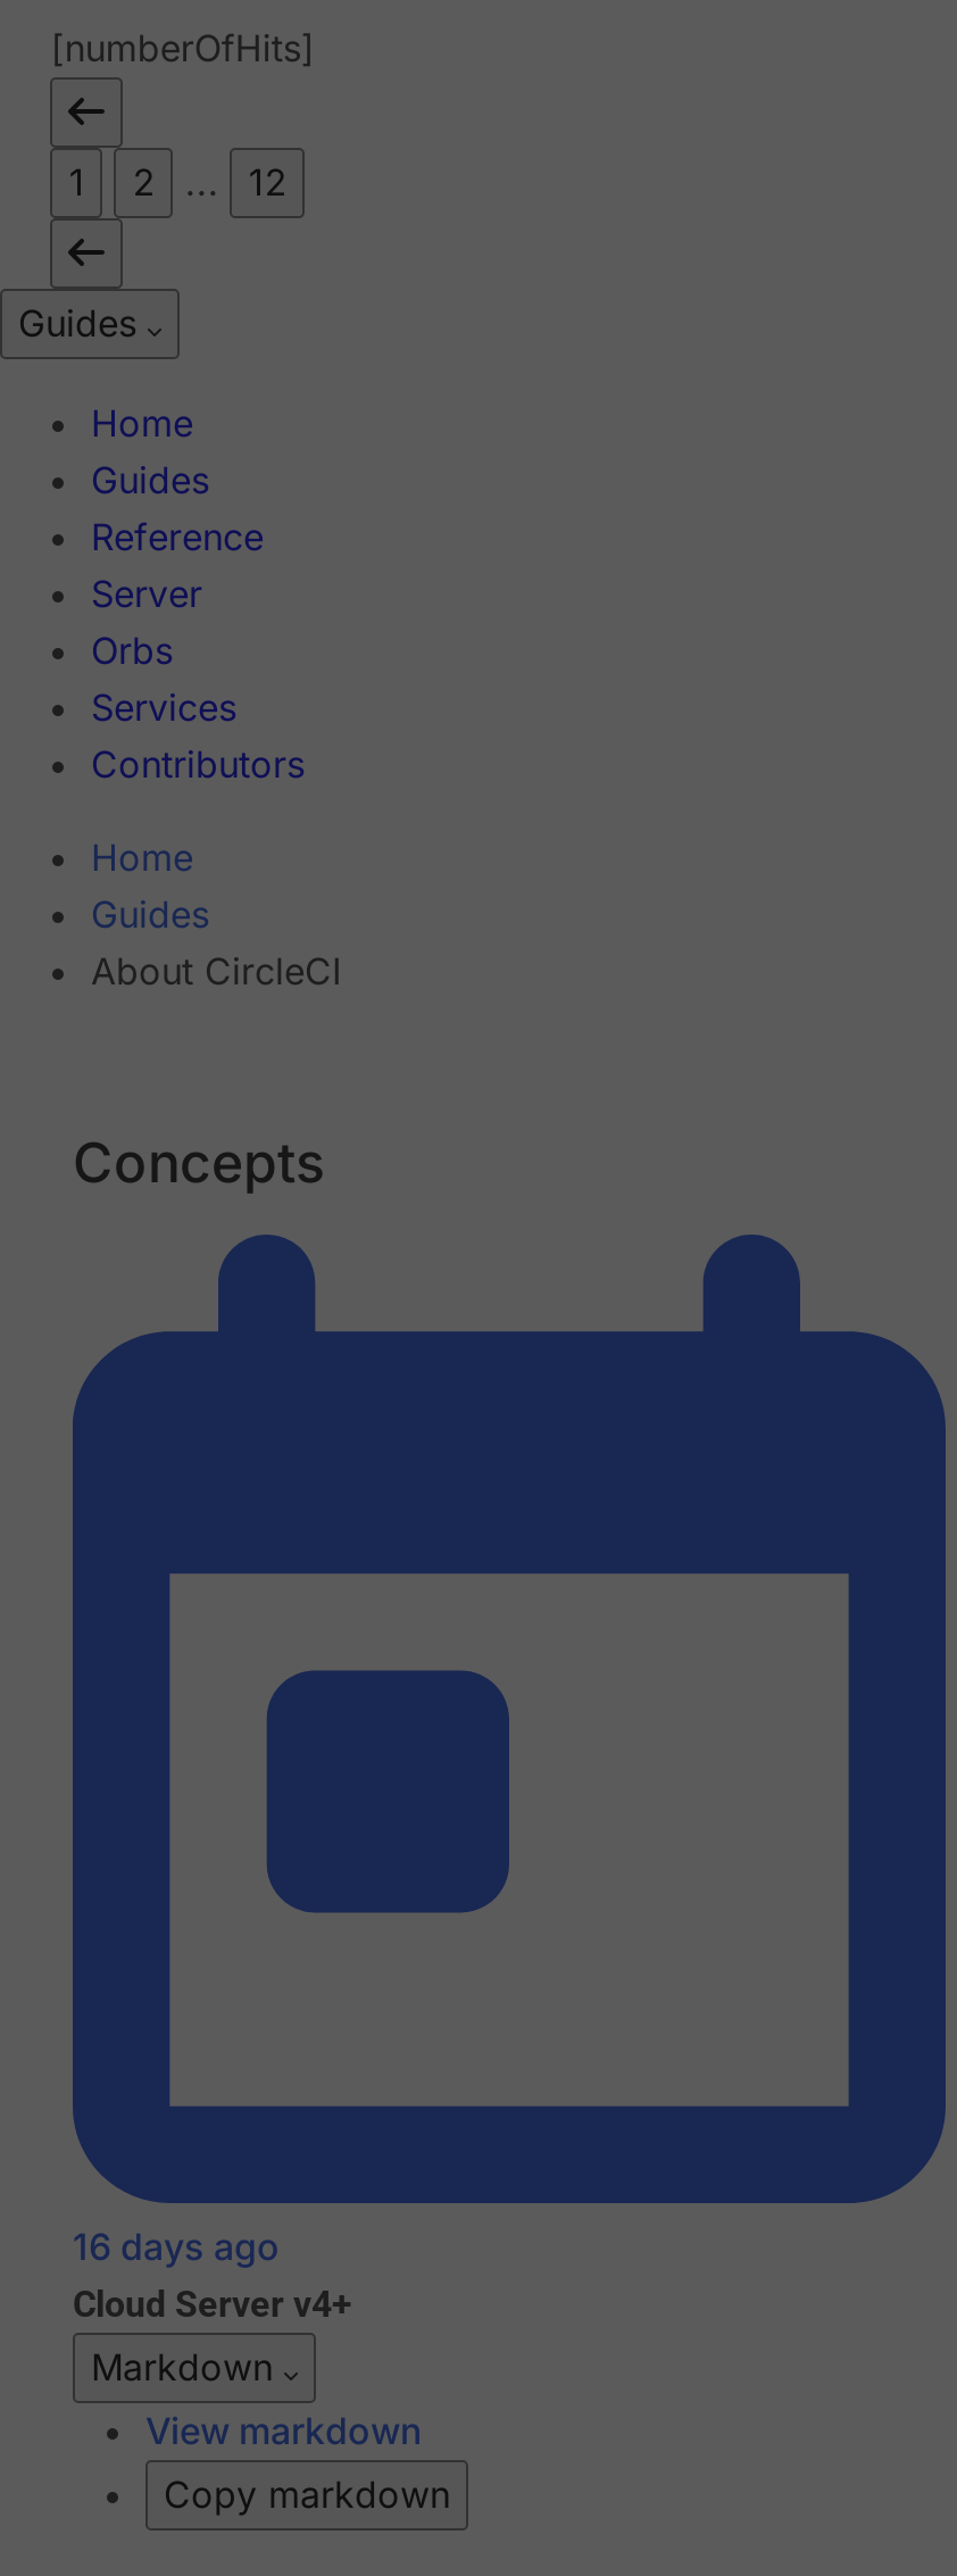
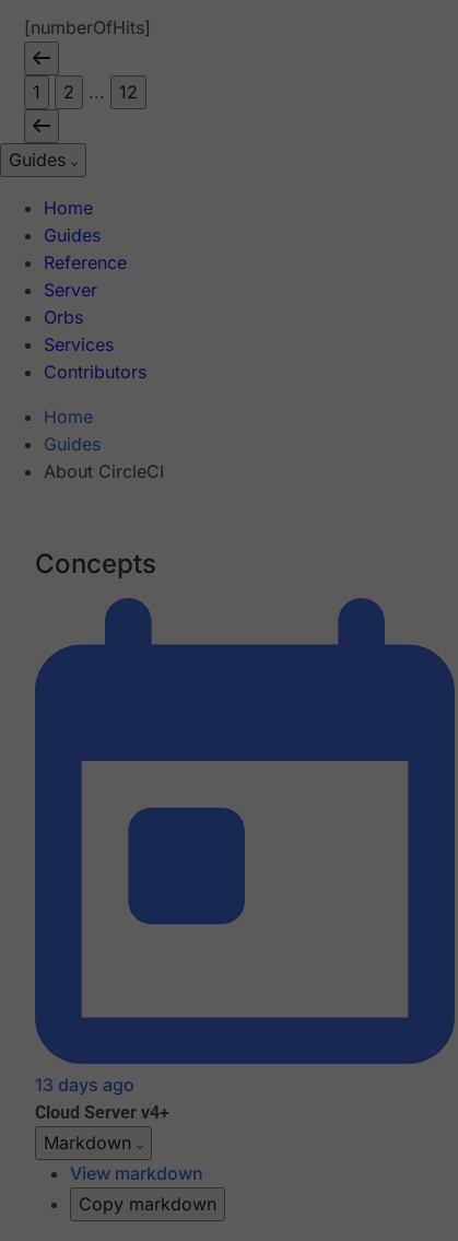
[73,2225,280,2270] 16 days ago -> [35,1074,134,1096] 13 days ago

